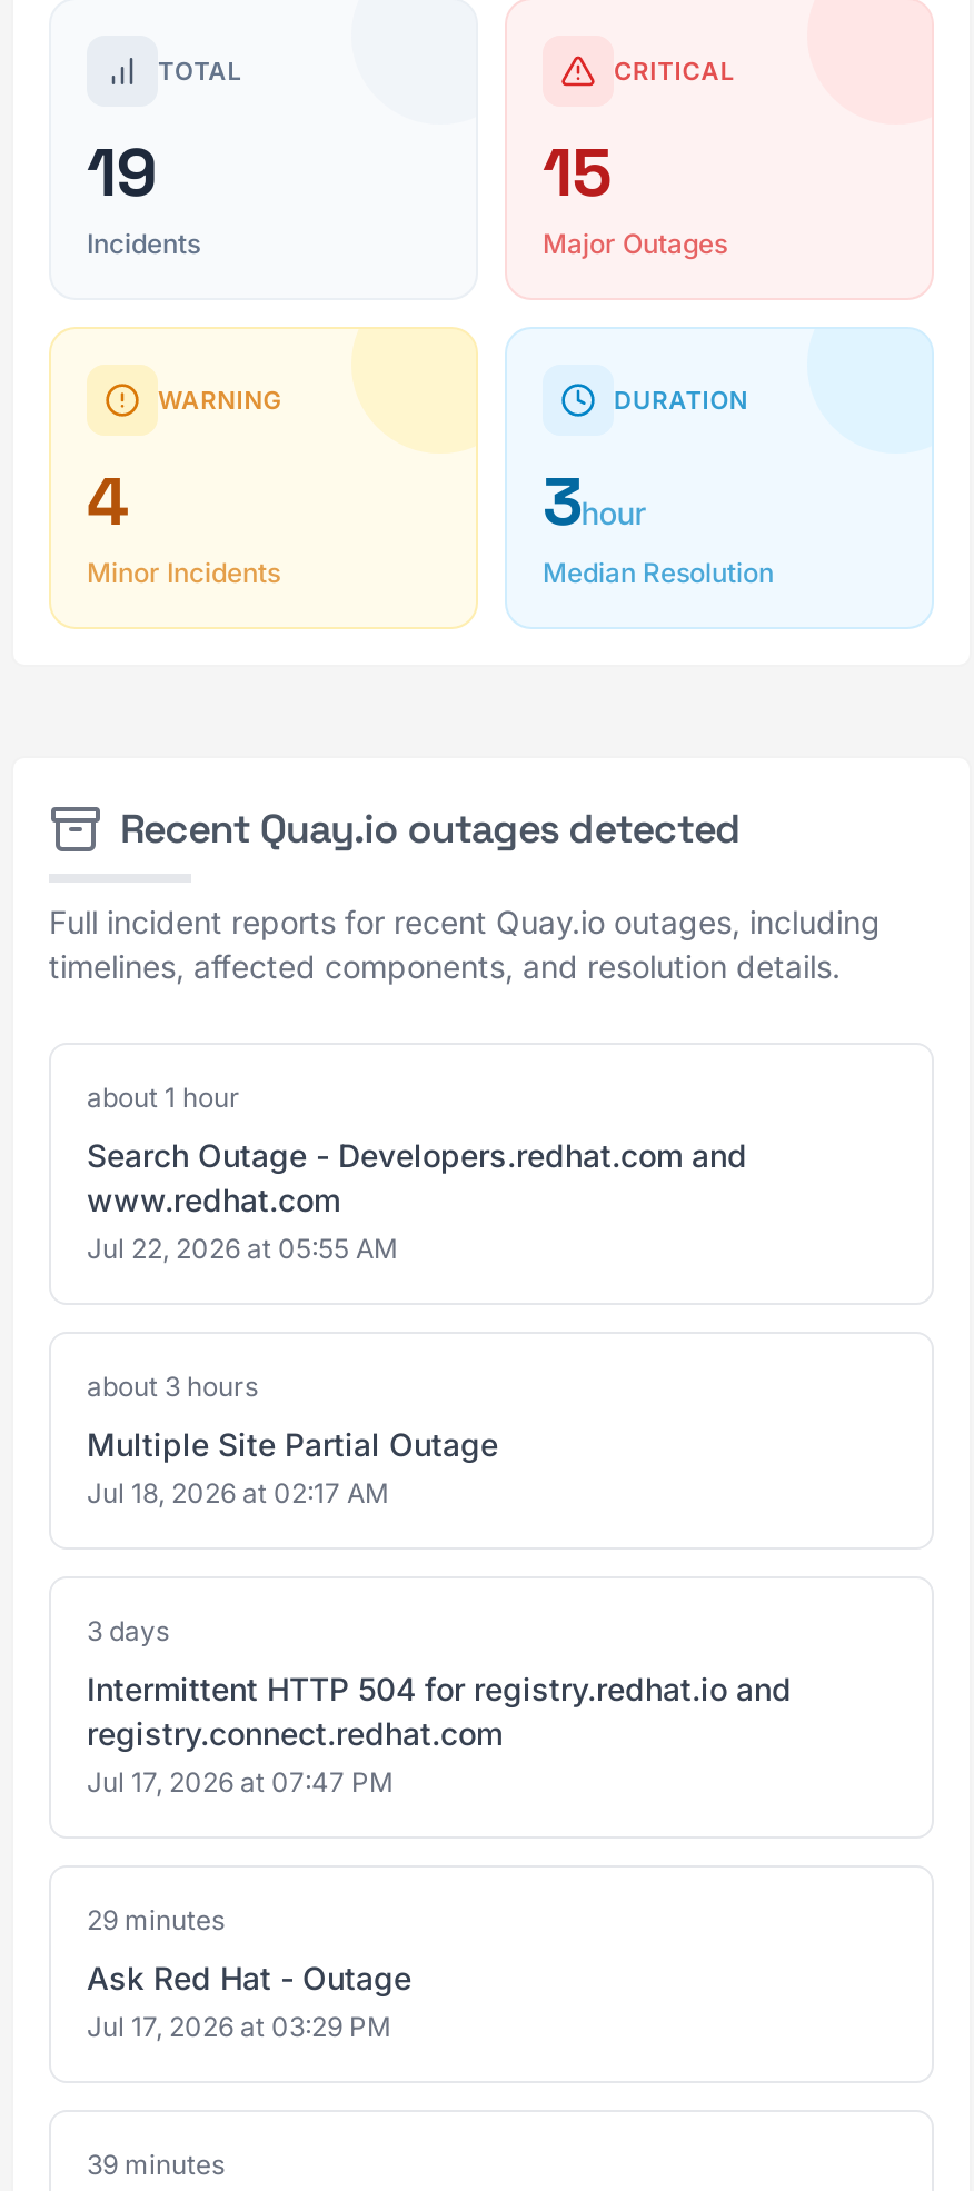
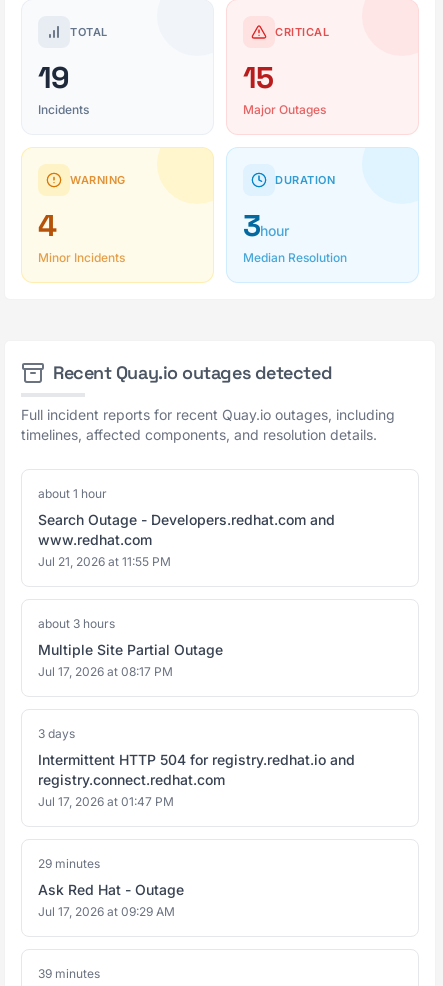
[87,1232,398,1265] Jul 22, 2026 at 05:55 AM -> [38,554,171,569] Jul 21, 2026 at 11:55 PM
[87,1476,389,1510] Jul 18, 2026 at 02:17 AM -> [38,664,173,679] Jul 17, 2026 at 08:17 PM
[87,1765,394,1799] Jul 17, 2026 at 07:47 PM -> [38,794,174,809] Jul 17, 2026 at 01:47 PM
[87,2010,391,2043] Jul 17, 2026 at 03:29 PM -> [38,904,175,919] Jul 17, 2026 at 09:29 AM

